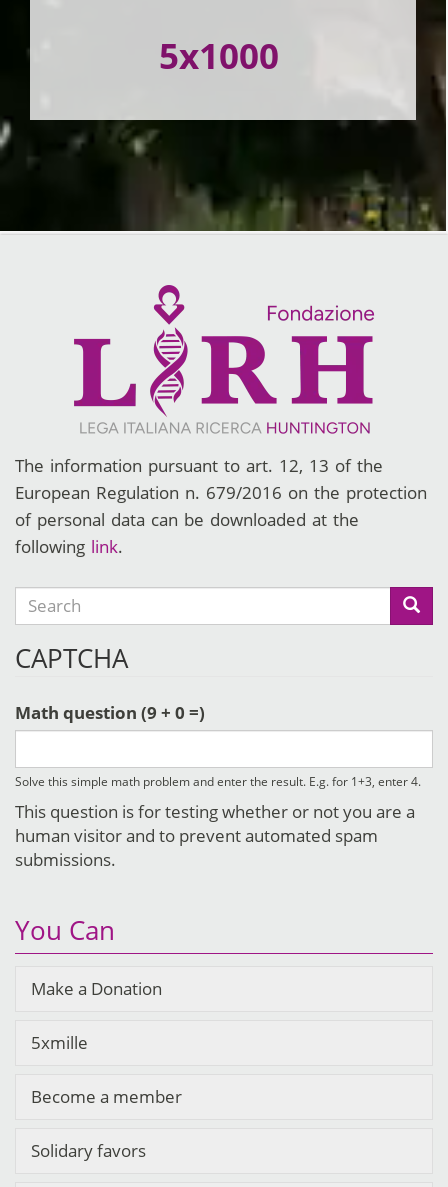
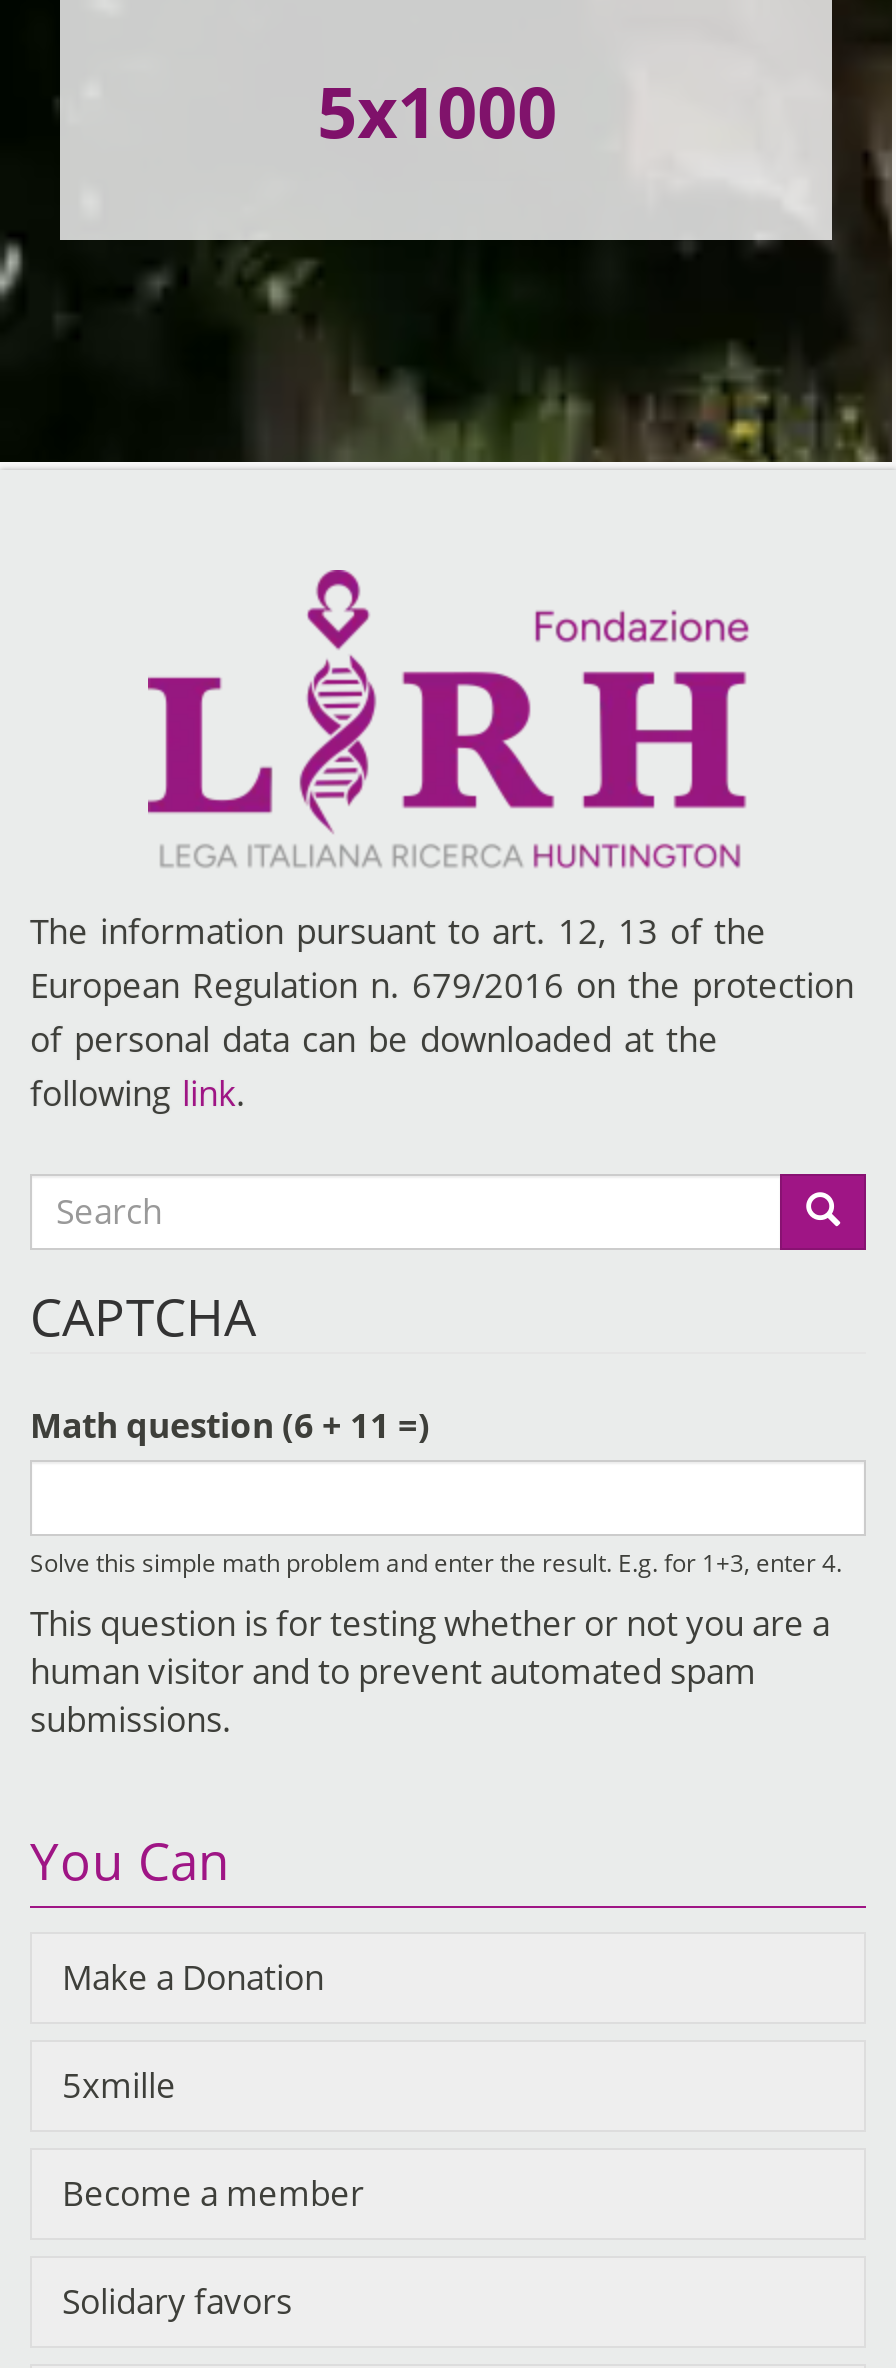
[15,700,205,723] Math question (9 + 0 =) -> [30,1401,430,1447] Math question (6 + 11 =)

